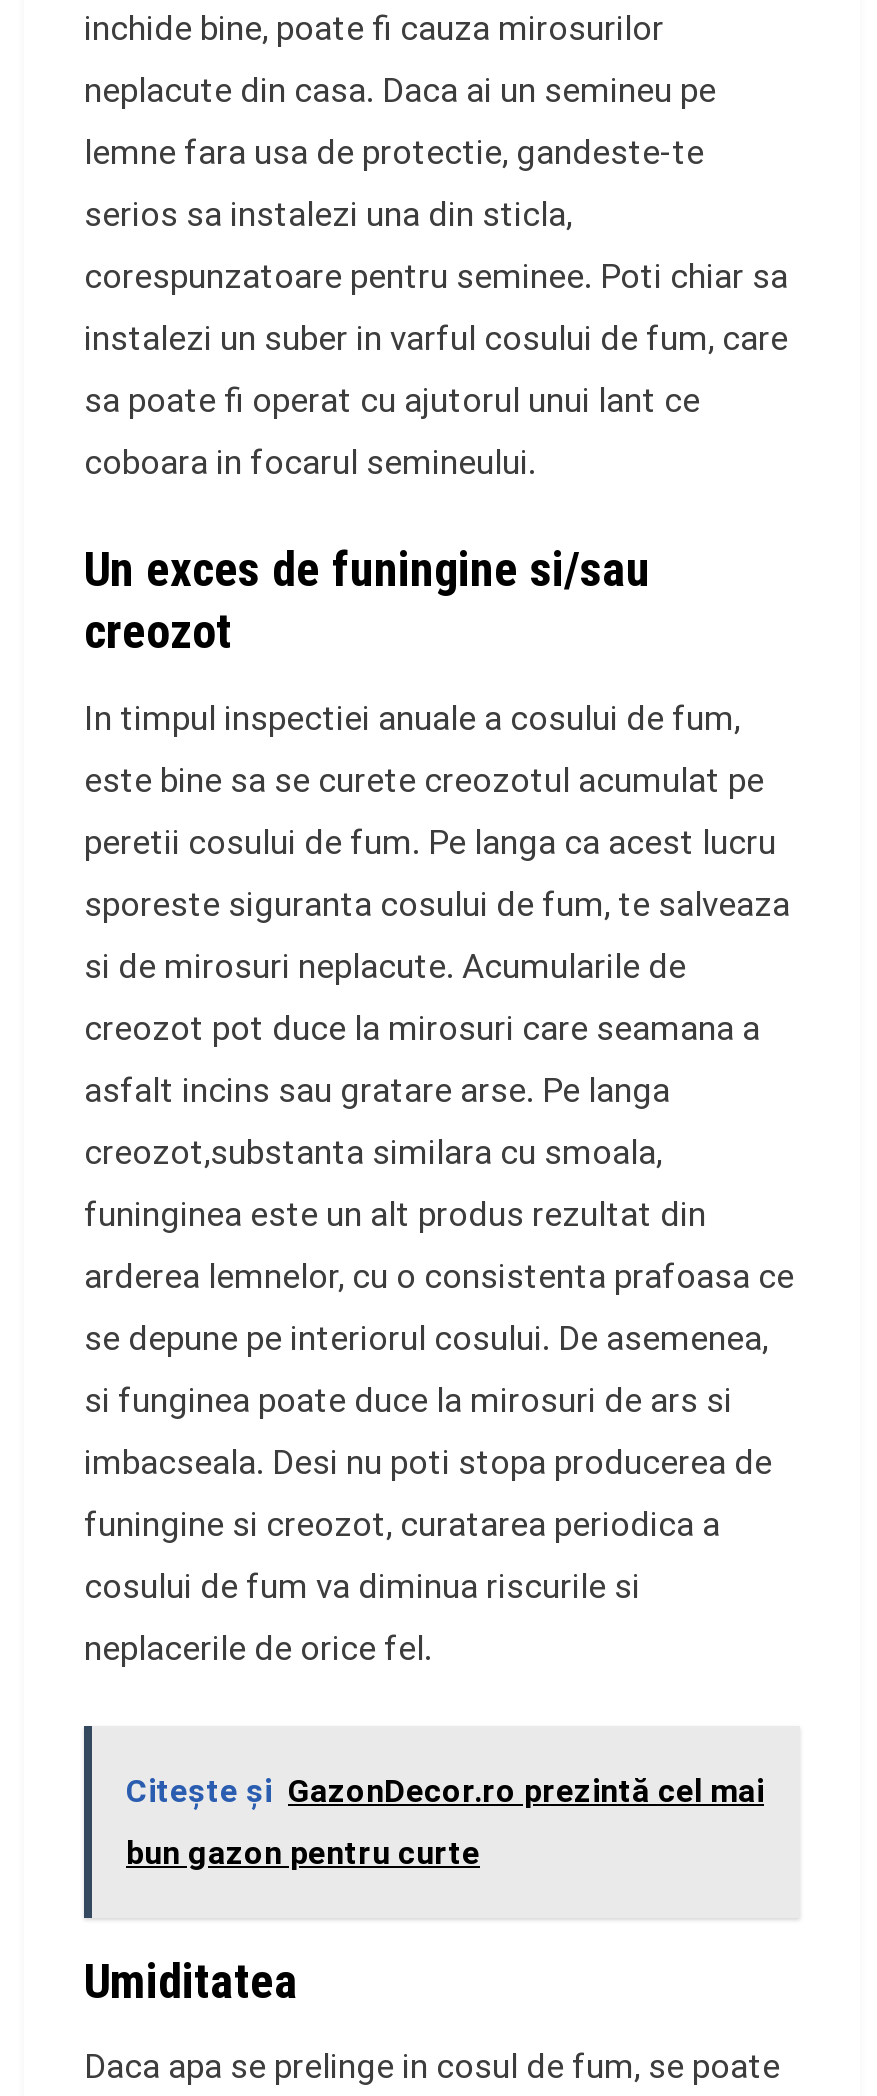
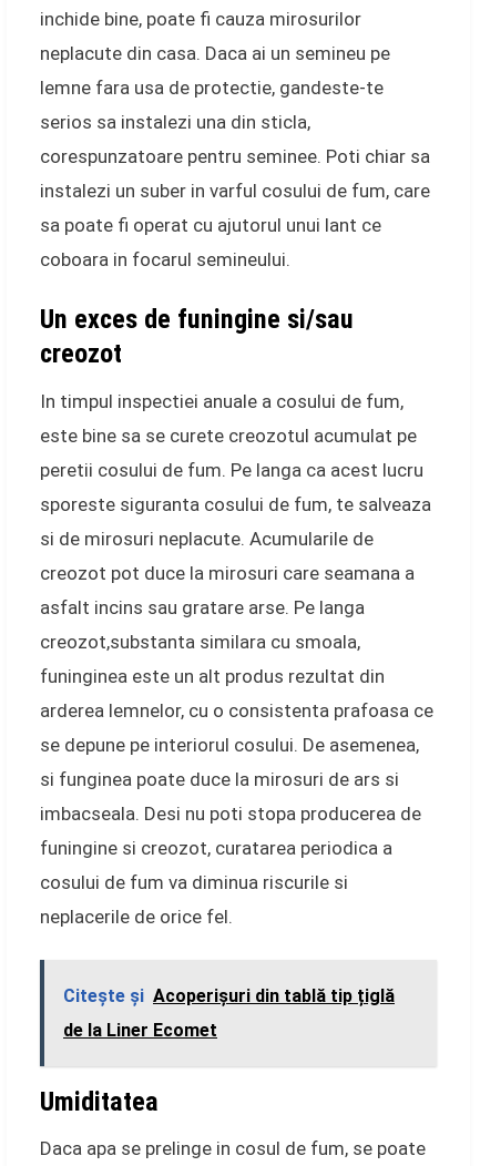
[126,1772,764,1810] Citeşte şi GazonDecor.ro prezintă cel mai -> [63,985,395,1006] Citeşte şi Acoperișuri din tablă tip țiglă
[126,1834,480,1872] bun gazon pentru curte -> [63,1020,217,1041] de la Liner Ecomet

